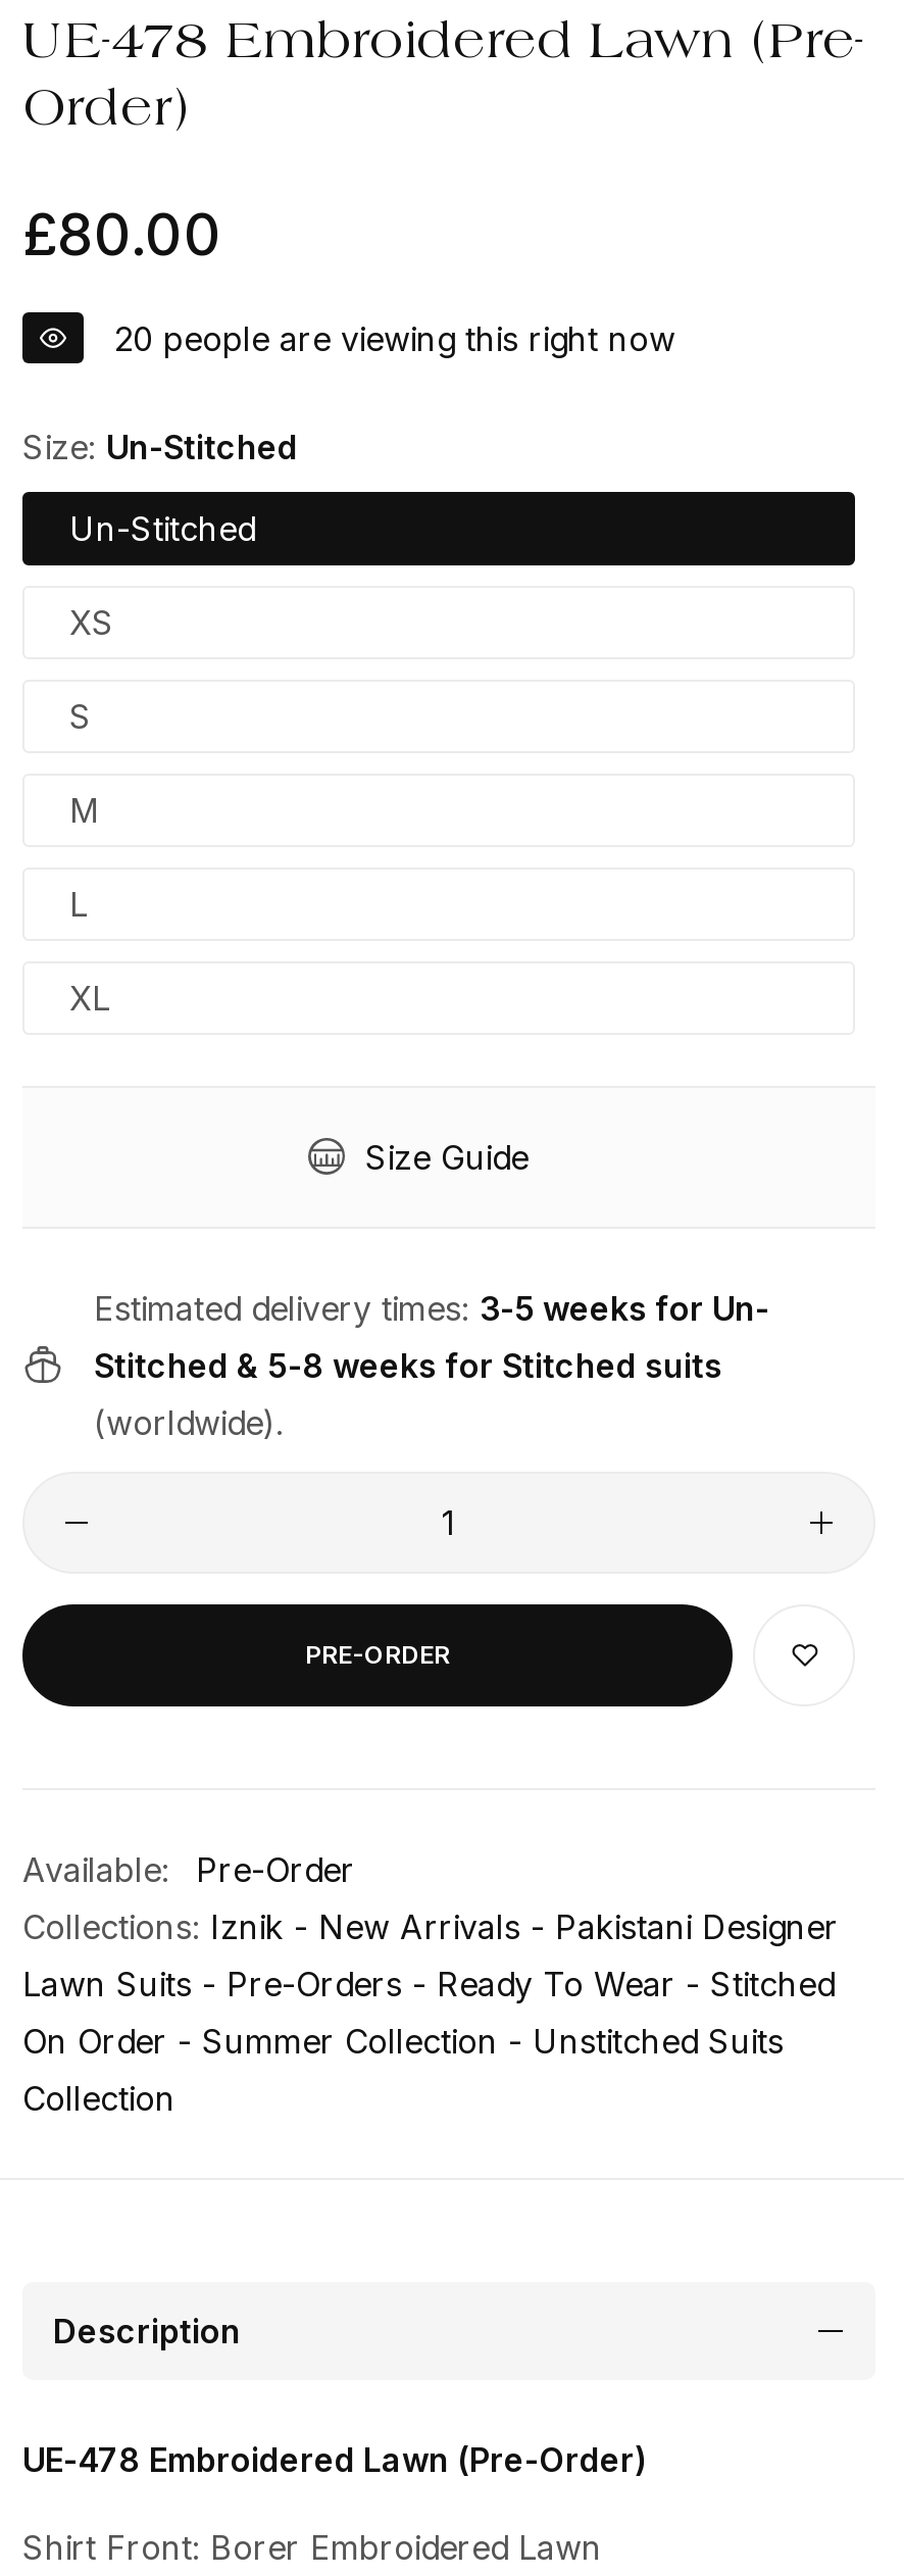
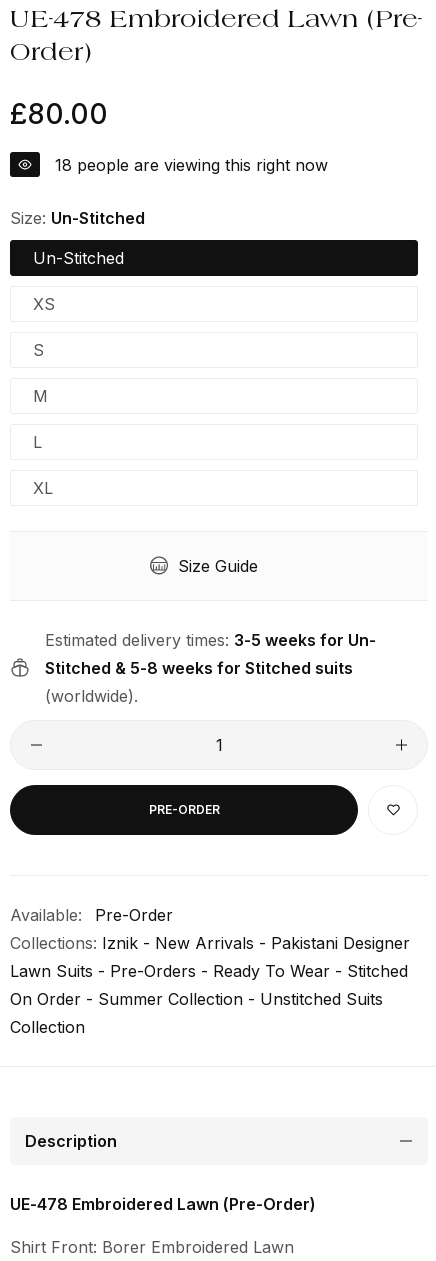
[114,318,675,359] 20 people are viewing this right now -> [55,155,328,175] 18 people are viewing this right now

